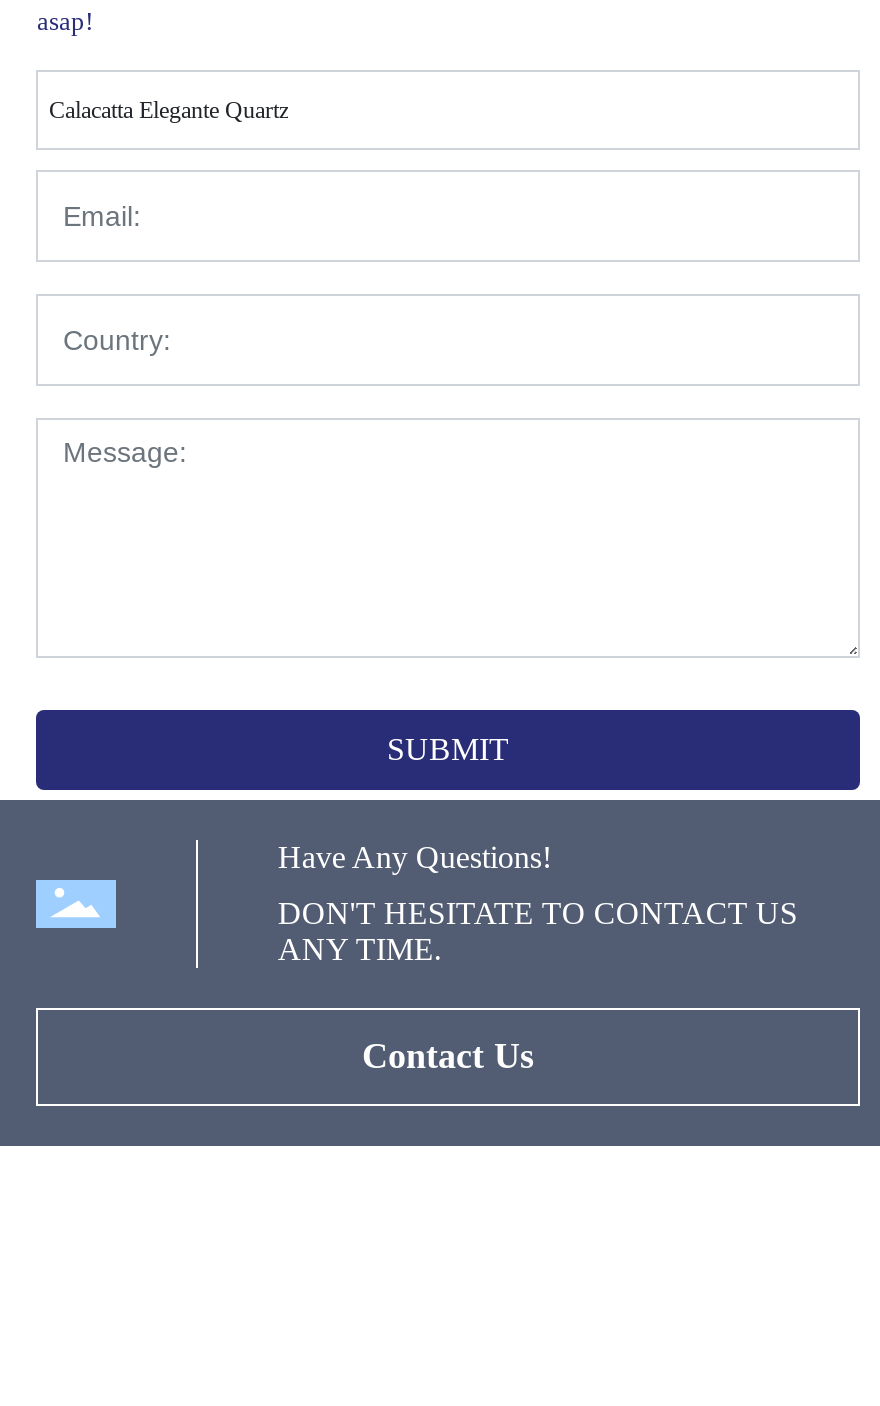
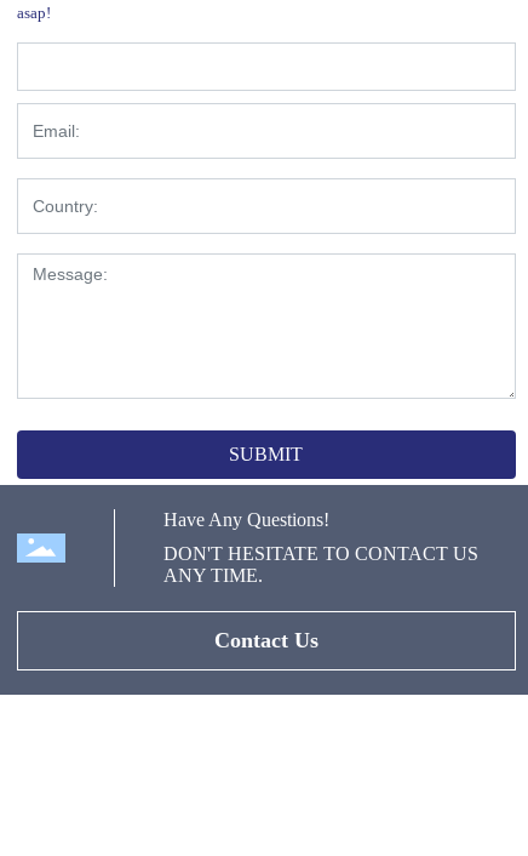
[49,96,289,124] Calacatta Elegante Quartz -> none

